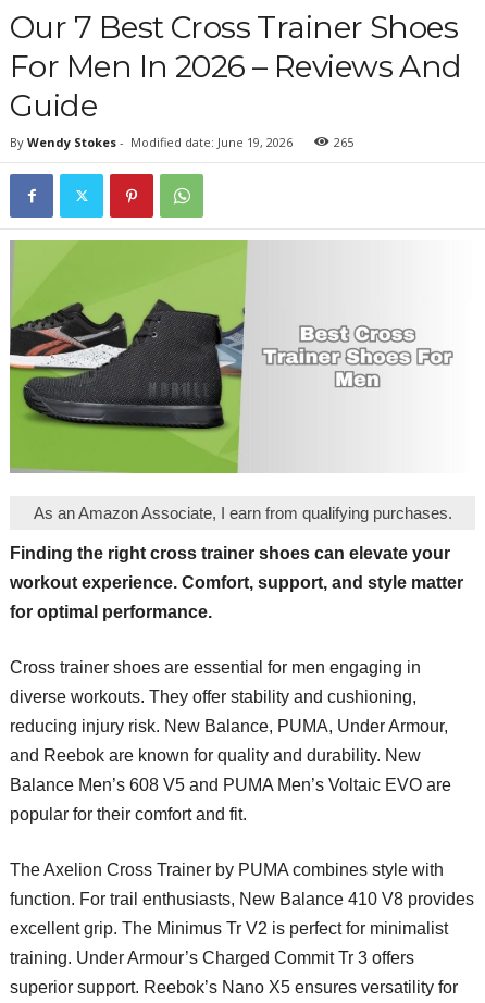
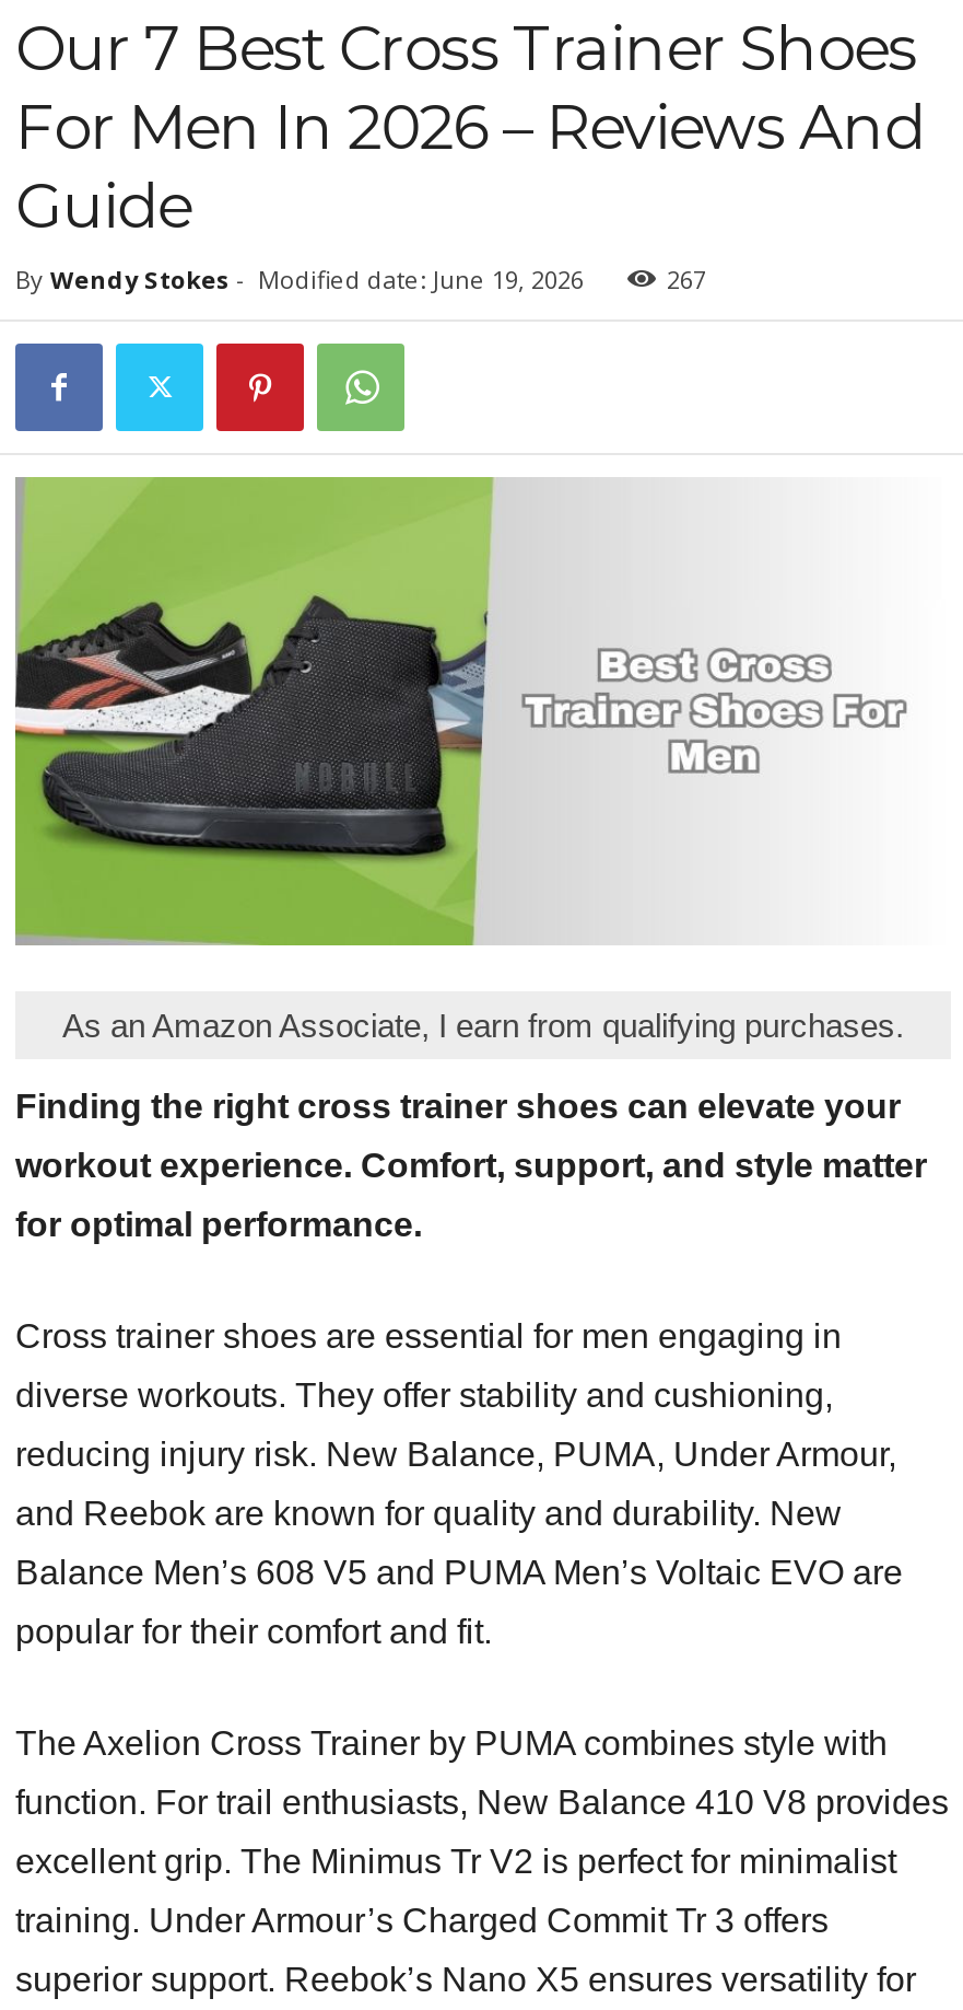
[334,134,353,150] 265 -> [667,263,706,295] 267

